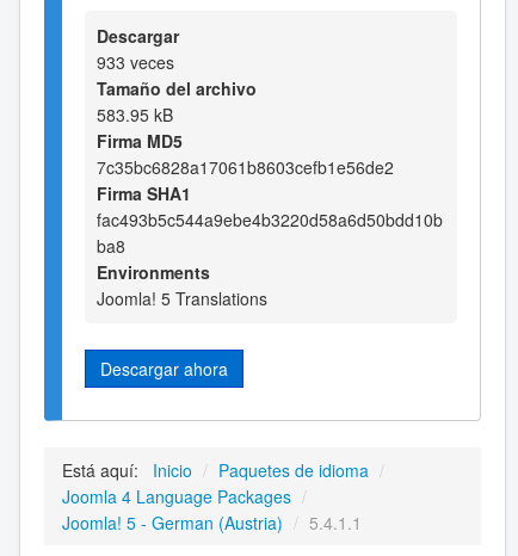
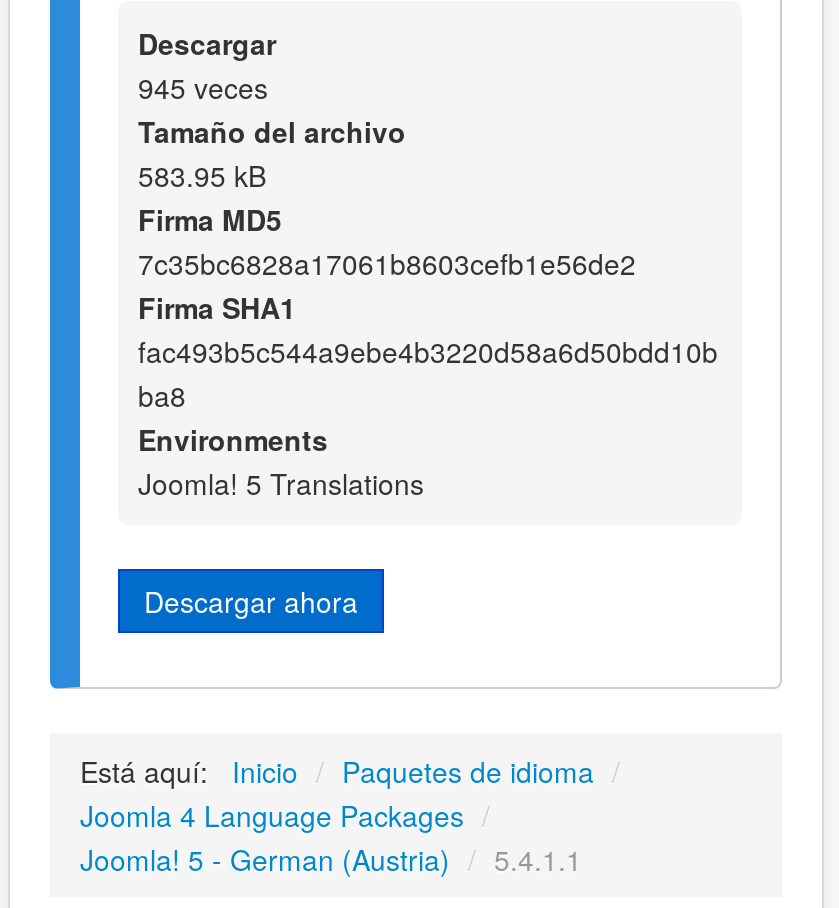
[97,50,174,74] 933 veces -> [138,67,268,107] 945 veces

